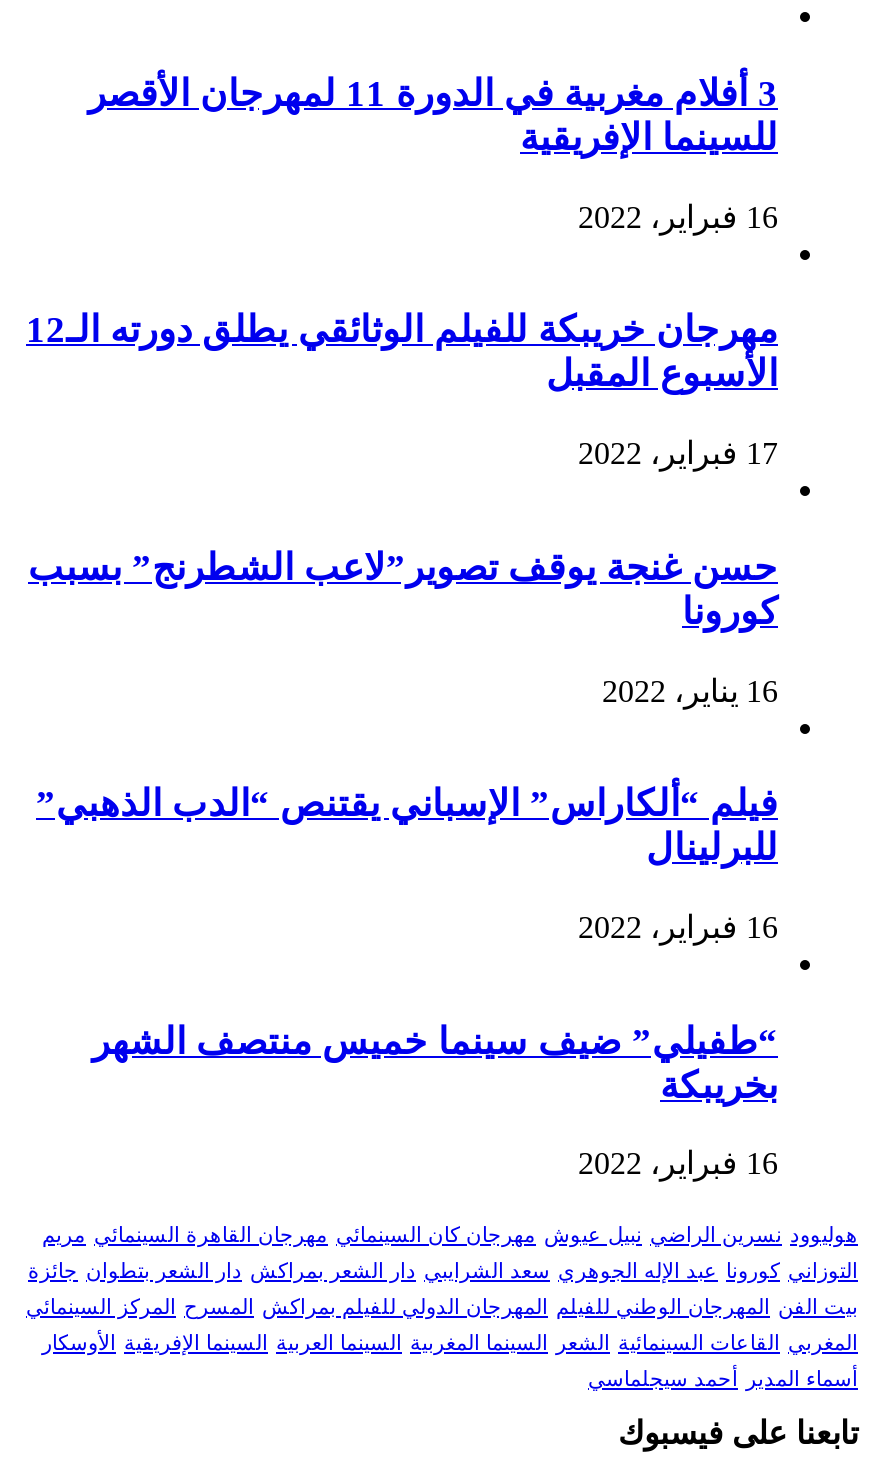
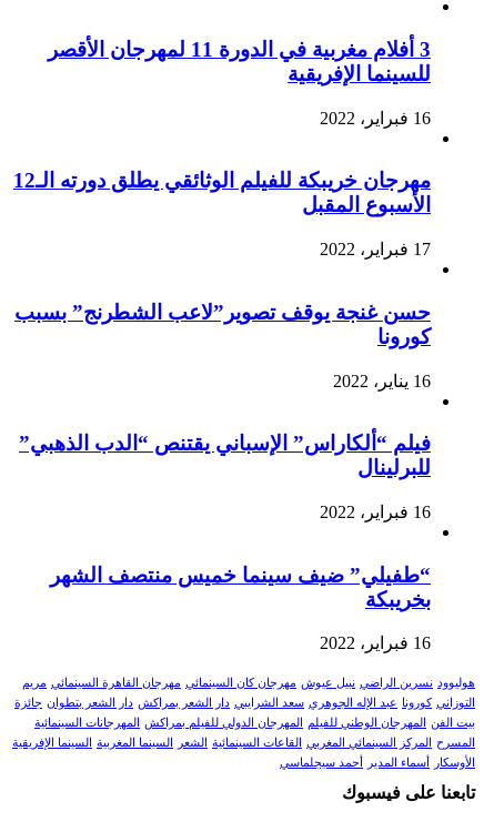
[26,1297,858,1319] بيت الفن المهرجان الوطني للفيلم المهرجان الدولي للفيلم بمراكش المسرح المركز السينمائي -> [34,717,475,729] بيت الفن المهرجان الوطني للفيلم المهرجان الدولي للفيلم بمراكش المهرجانات السينمائية
[42,1333,858,1355] المغربي القاعات السينمائية الشعر السينما المغربية السينما العربية السينما الإفريقية الأوسكار -> [12,737,475,749] المسرح المركز السينمائي المغربي القاعات السينمائية الشعر السينما المغربية السينما الإفريقية
[588,1369,858,1391] أسماء المدير أحمد سيجلماسي -> [280,757,475,769] الأوسكار أسماء المدير أحمد سيجلماسي

